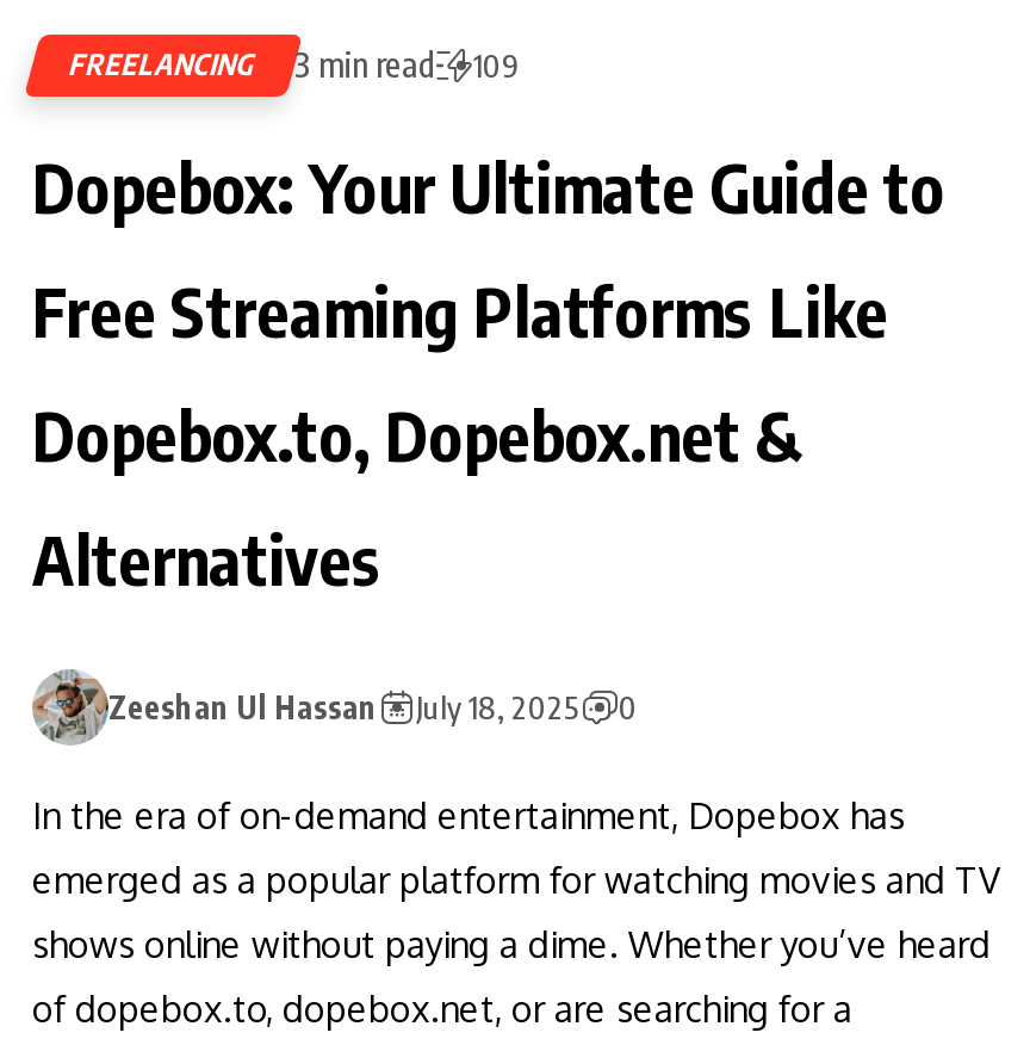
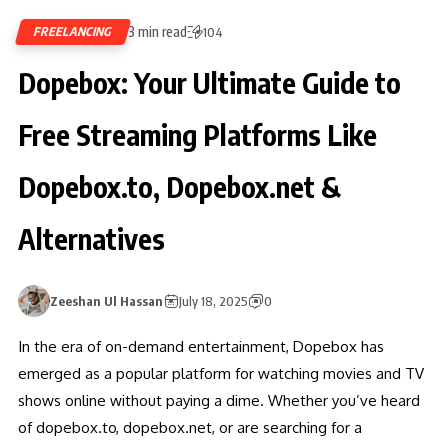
[473,46,521,84] 109 -> [203,24,223,40] 104

